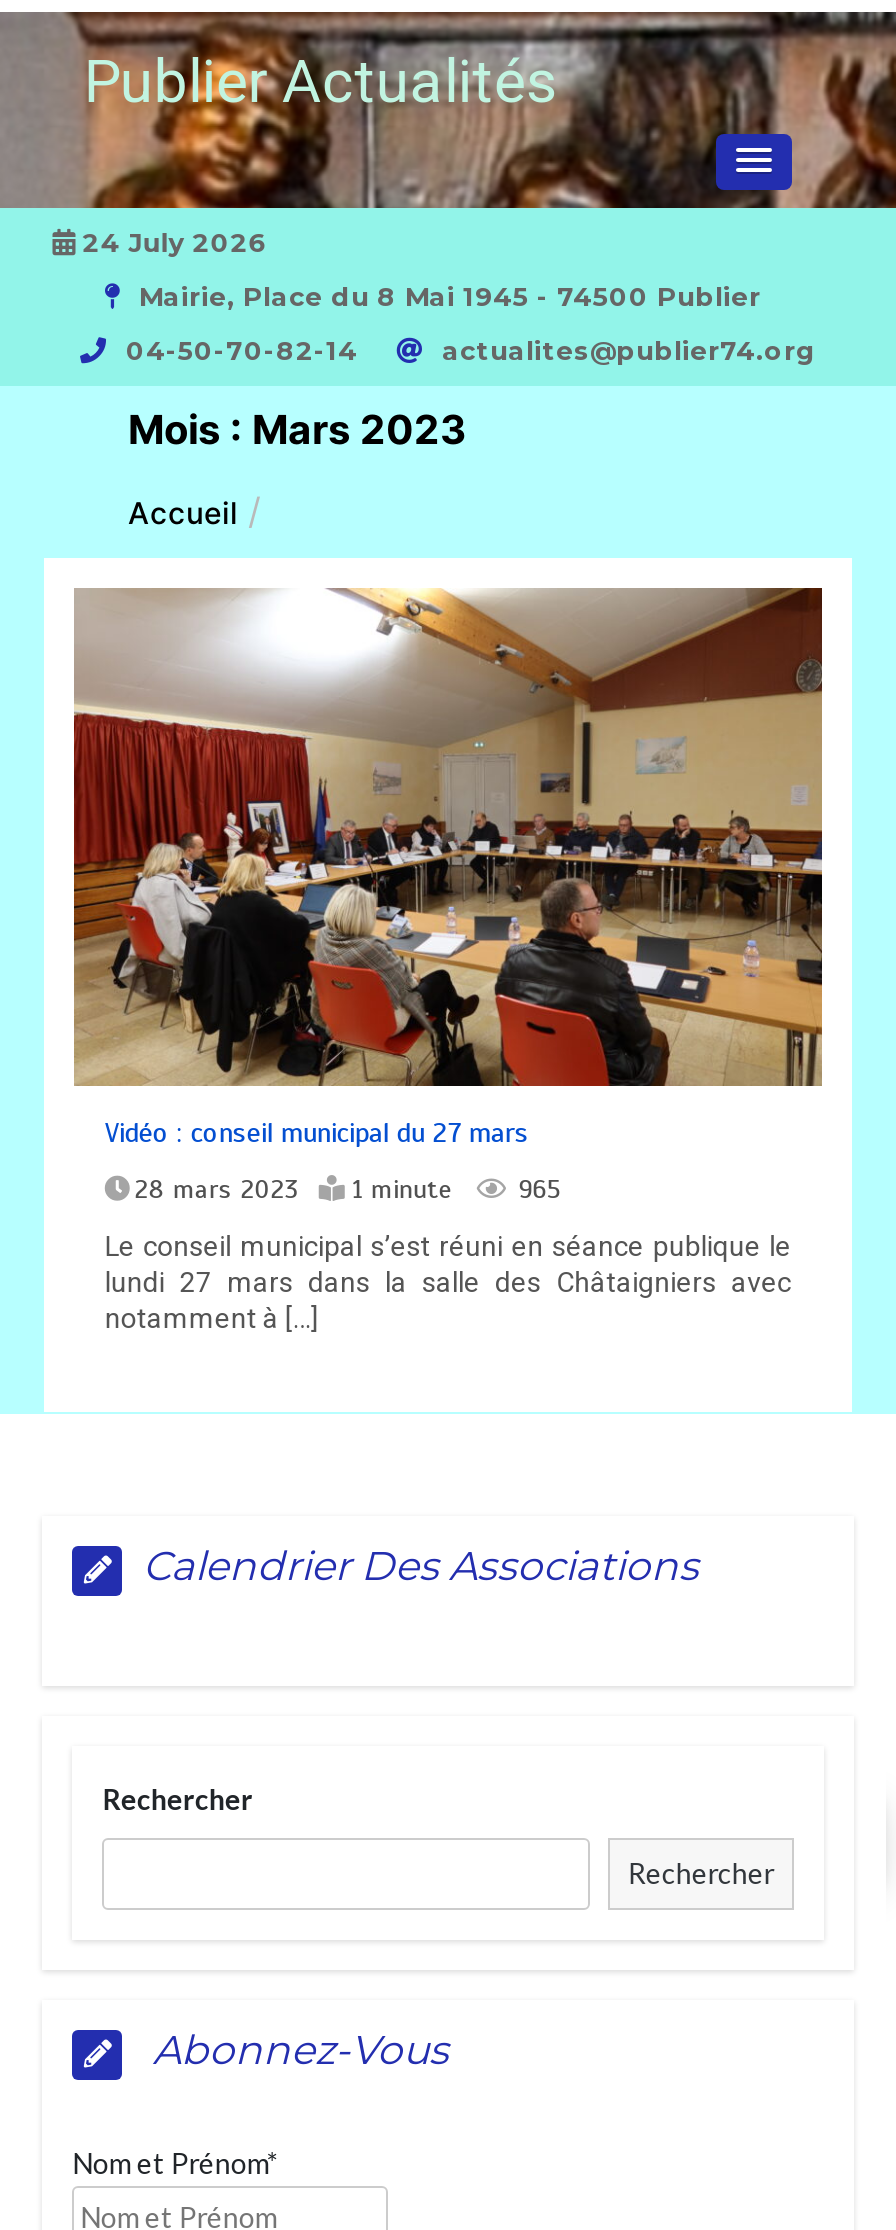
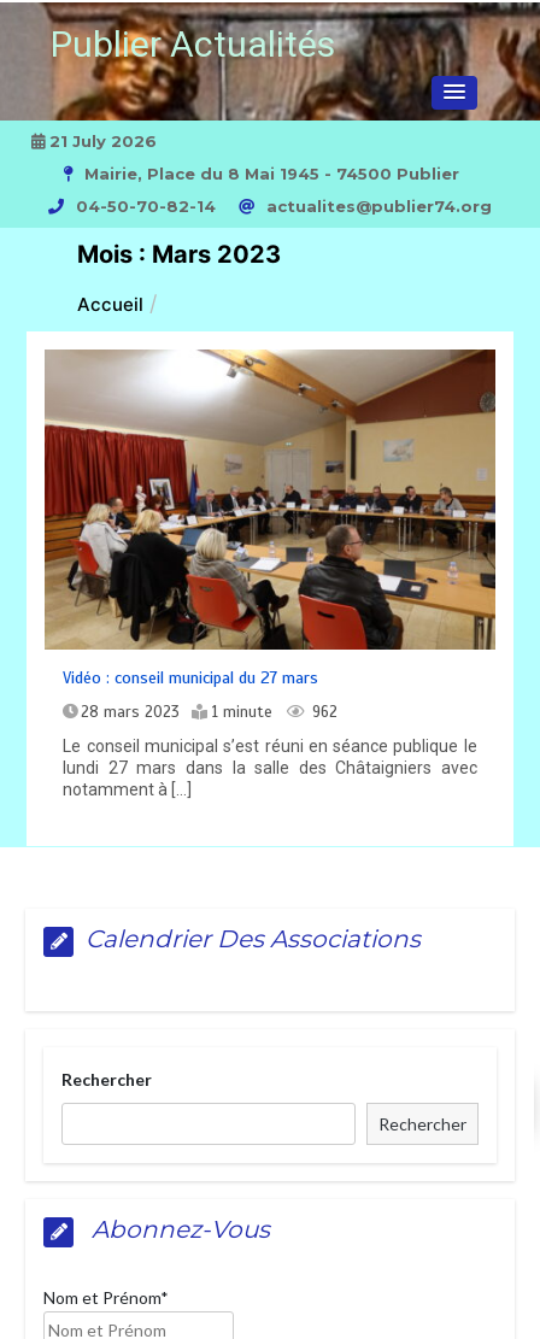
[74,227,268,259] 24 July 2026 -> [45,132,157,151] 21 July 2026
[135,1174,561,1206] 28 mars 2023 1 minute 965 -> [81,703,338,722] 28 mars 2023 1 minute 962

